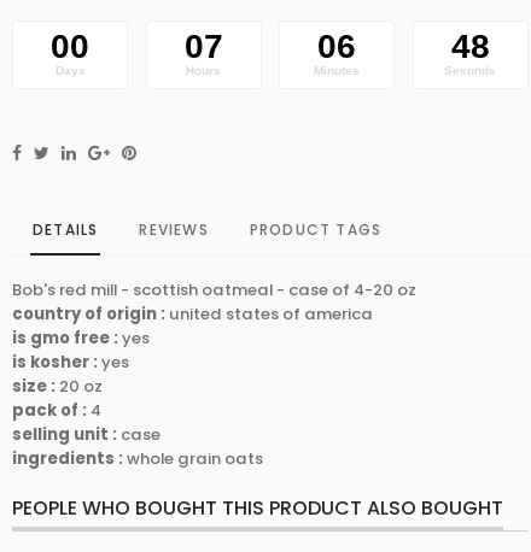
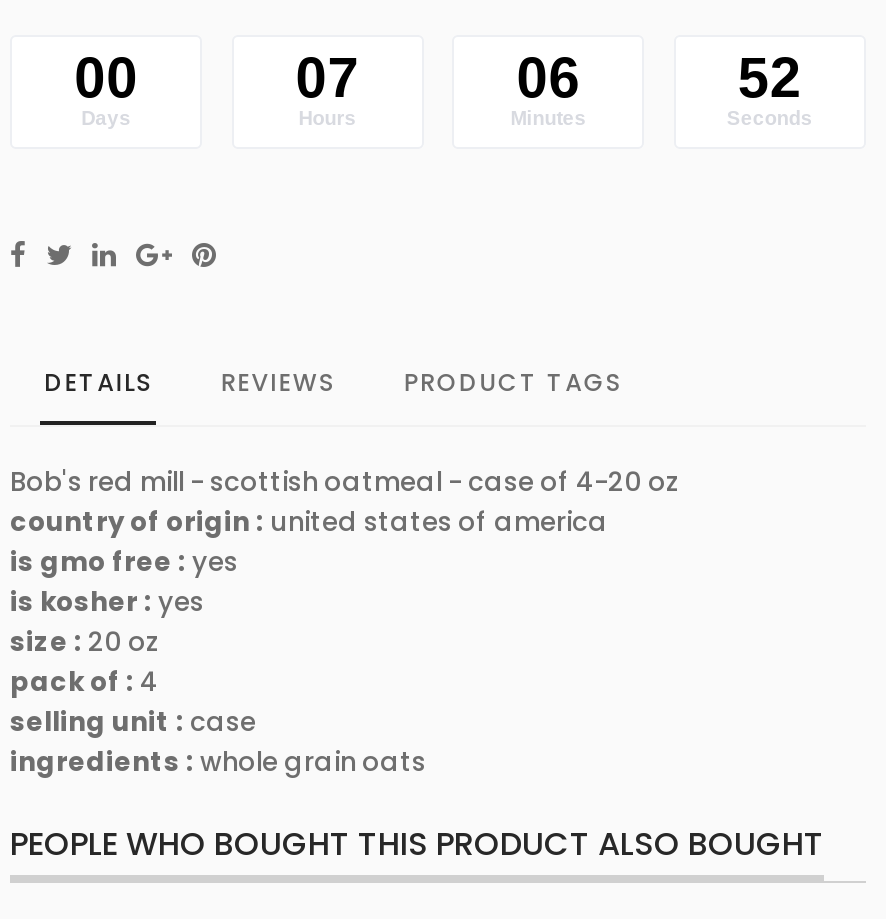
[451,28,490,65] 48 -> [738,47,802,109] 52

